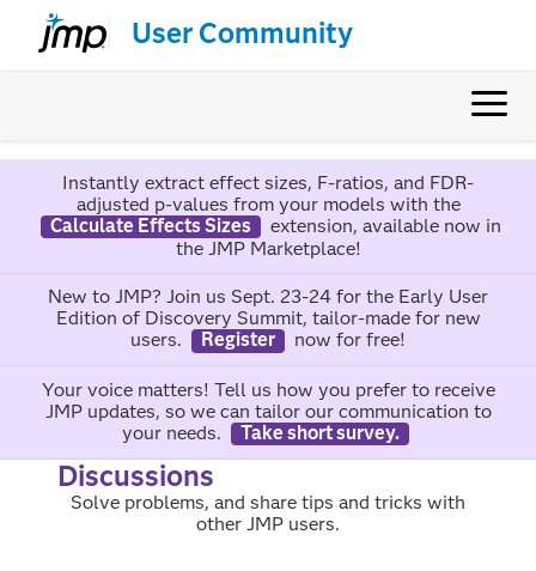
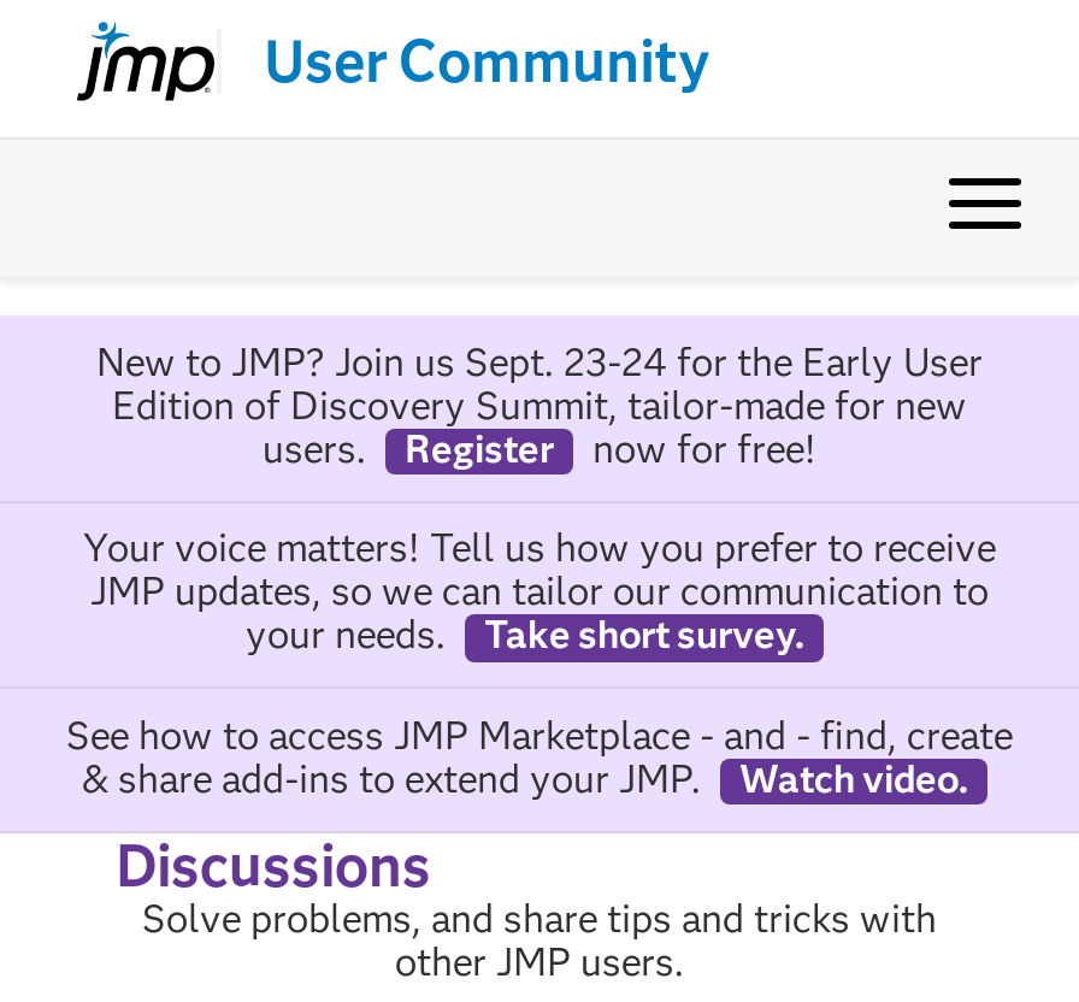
[50,171,501,260] Instantly extract effect sizes, F-ratios, and FDR- | adjusted p-values from your models with the | Calculate Effects Sizes | extension, available now in | the JMP Marketplace! -> none
moved [41,285,495,444] -> [83,339,996,658]: New to JMP? Join us Sept. 23-24 for the Early User | Edition of Discovery Summit, tailor-made for new | users. | ... | your needs. | Take short survey.
none -> [66,712,1013,801] See how to access JMP Marketplace - and - find, create | & share add-ins to extend your JMP. | Watch video.

